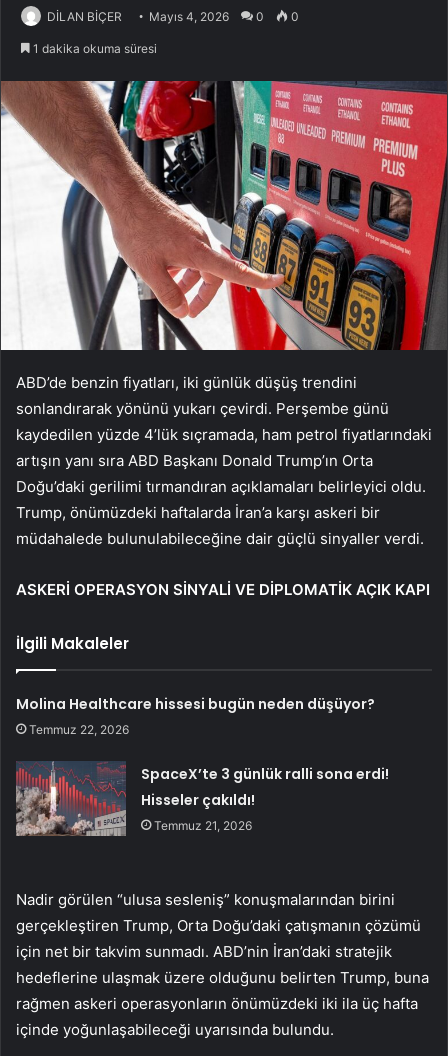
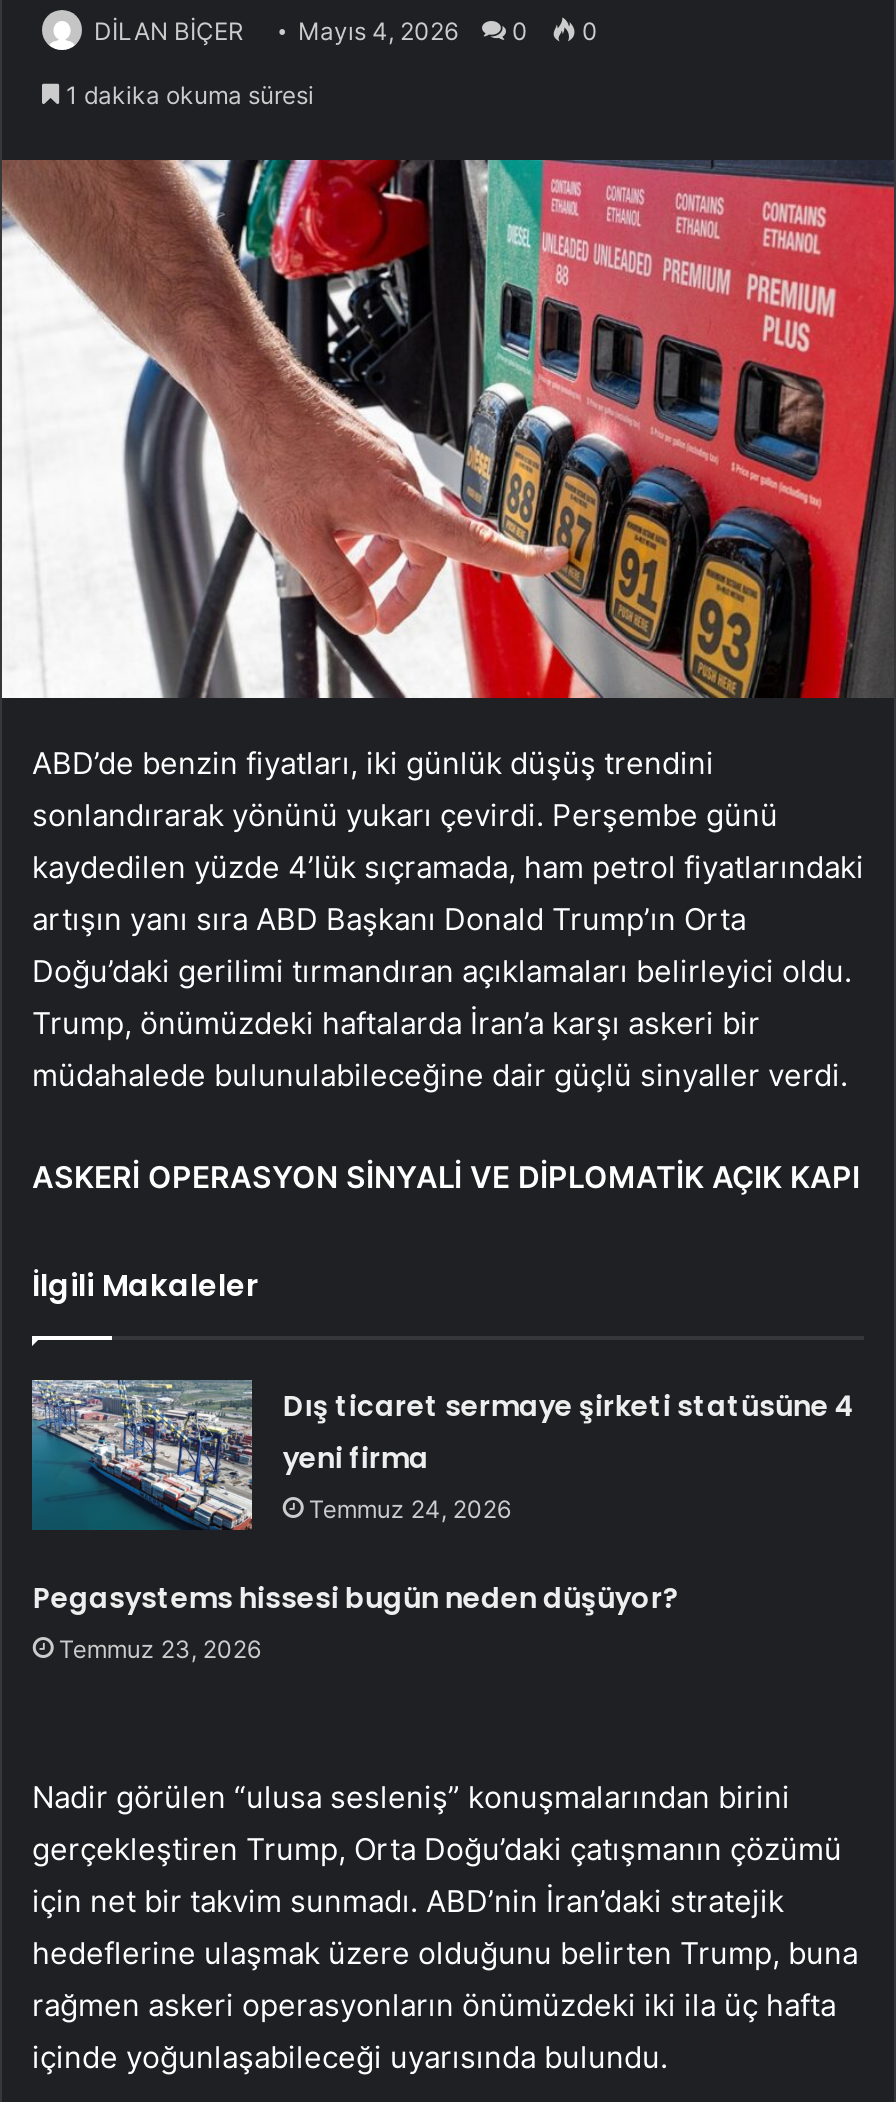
[16,694,375,737] Molina Healthcare hissesi bugün neden düşüyor? | Temmuz 22, 2026 -> [283,1386,855,1524] Dış ticaret sermaye şirketi statüsüne 4 | yeni firma | Temmuz 24, 2026
[15,745,389,833] [image] | SpaceX’te 3 günlük ralli sona erdi! | Hisseler çakıldı! | Temmuz 21, 2026 -> [32,1488,679,1664] [image] | Pegasystems hissesi bugün neden düşüyor? | Temmuz 23, 2026

